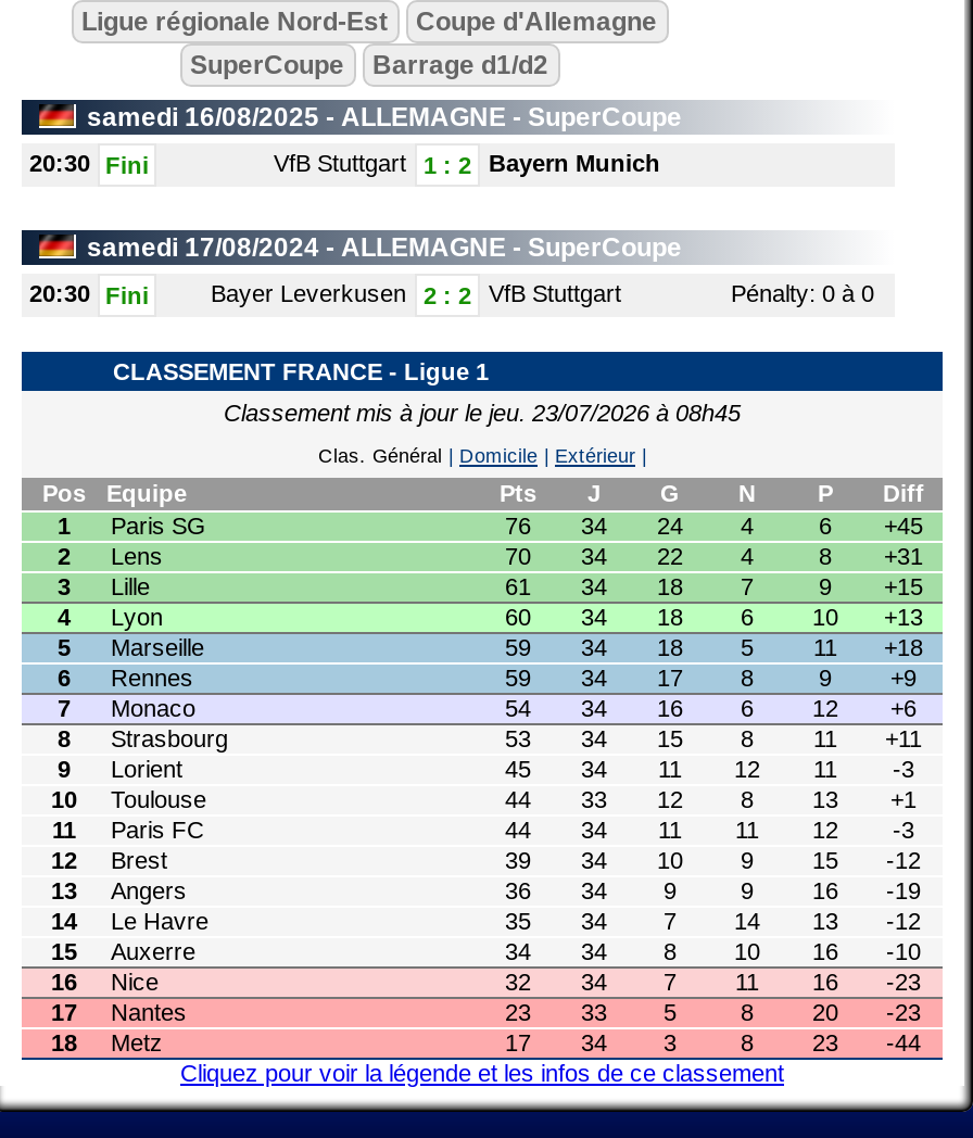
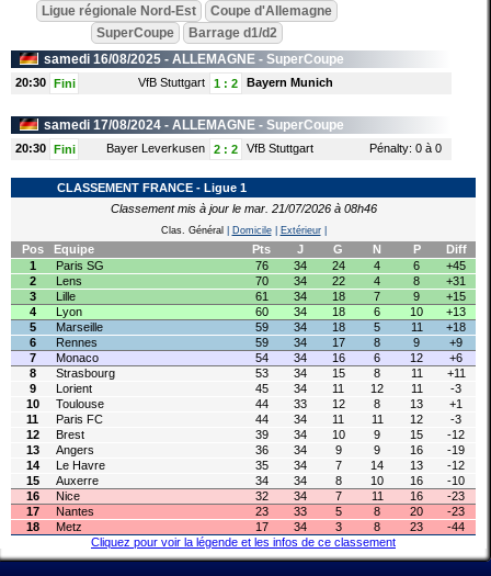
[224,400,741,427] Classement mis à jour le jeu. 23/07/2026 à 08h45 -> [110,202,376,215] Classement mis à jour le mar. 21/07/2026 à 08h46

